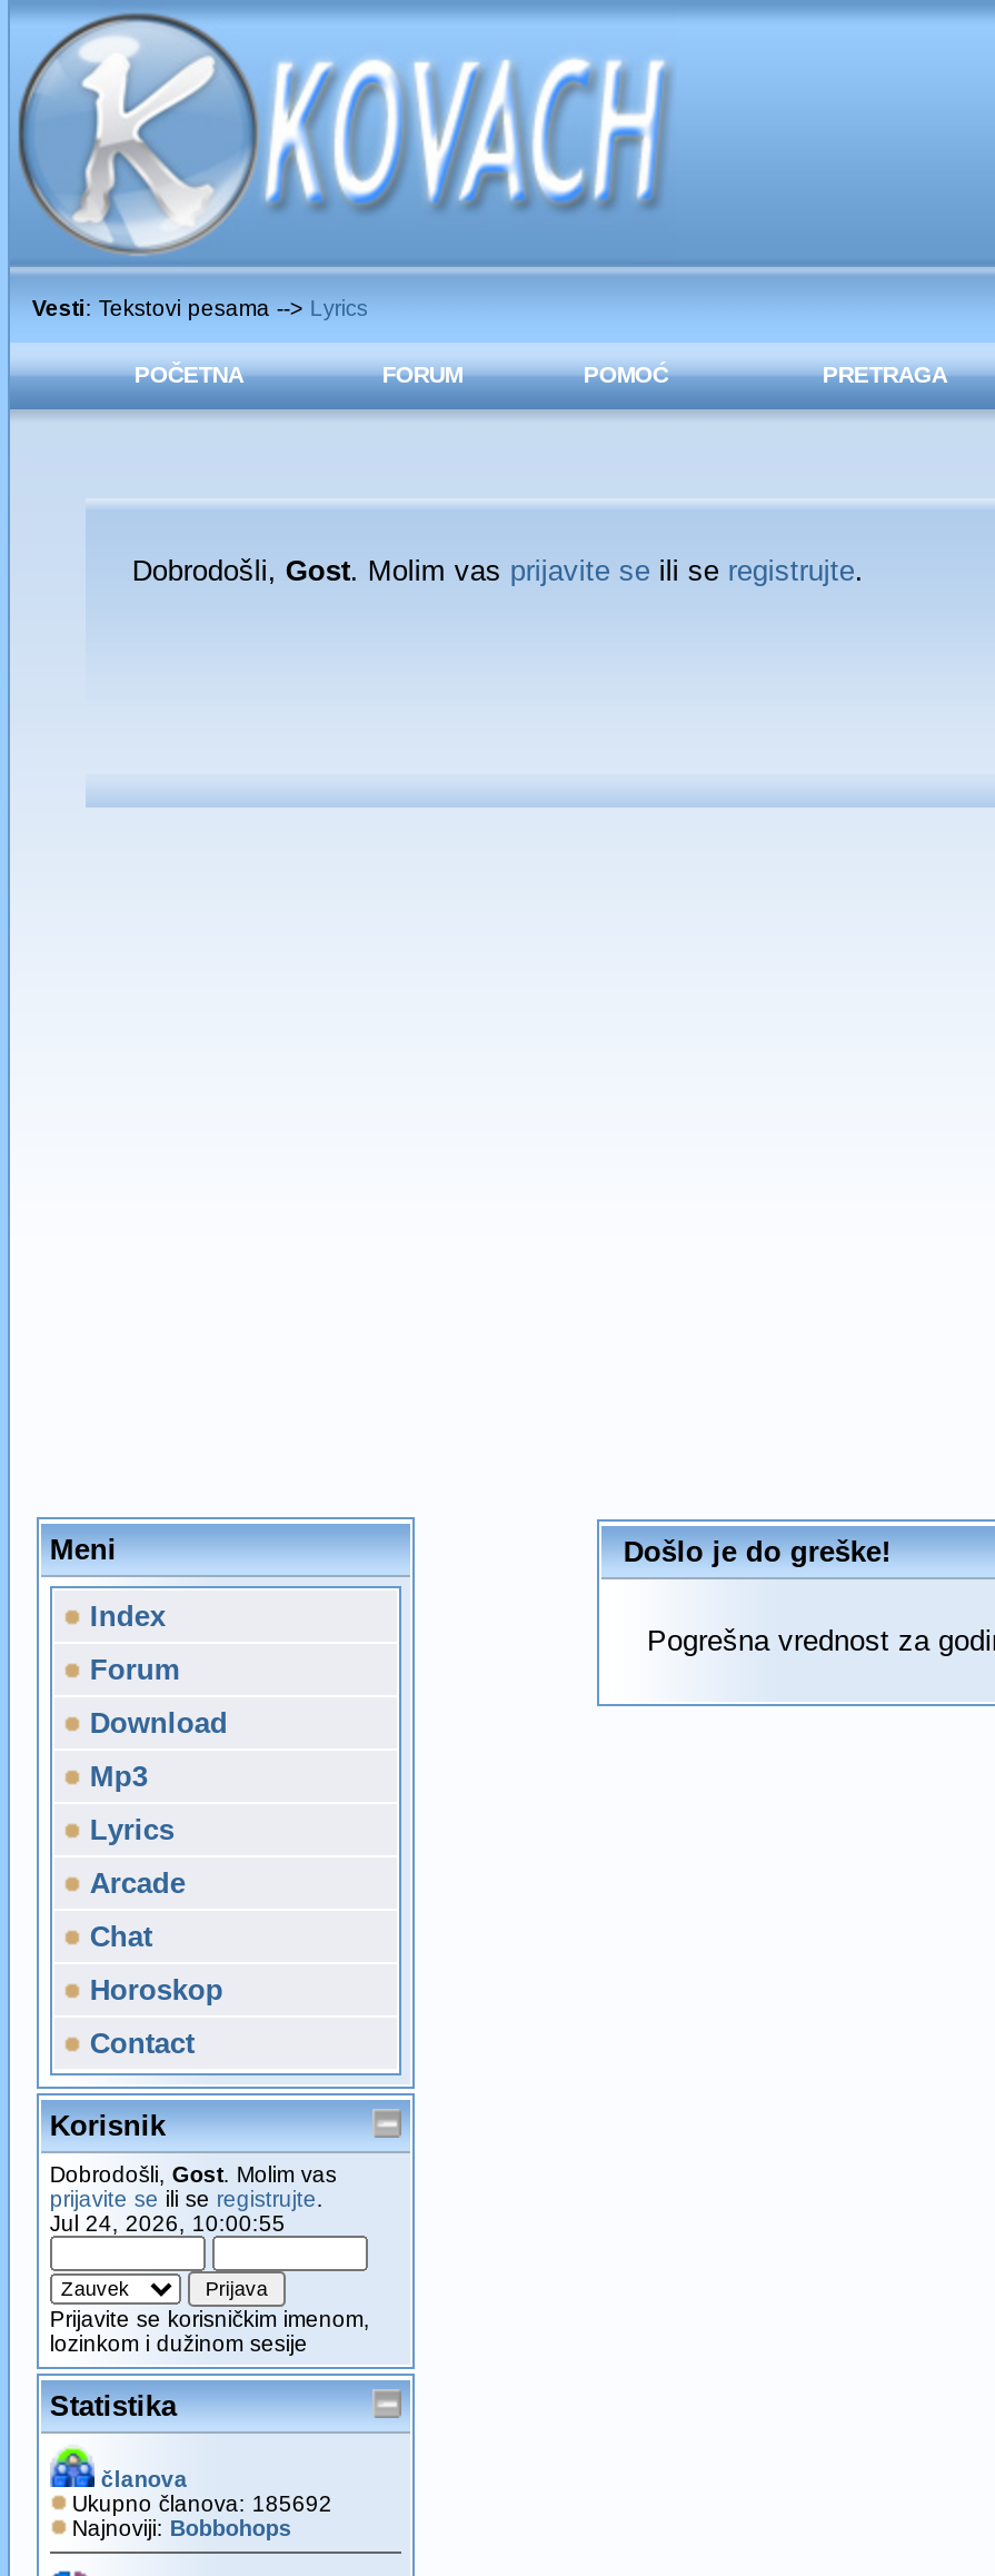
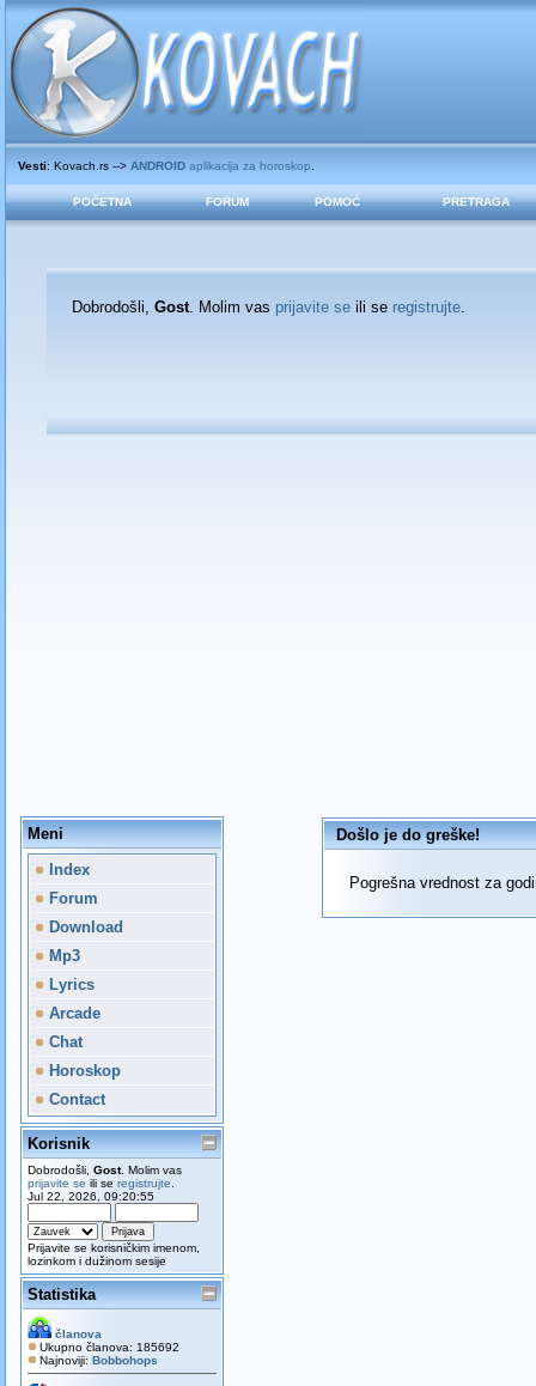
[32,296,368,320] Vesti: Tekstovi pesama --> Lyrics -> [18,159,315,172] Vesti: Kovach.rs --> ANDROID aplikacija za horoskop.
[50,2211,285,2236] Jul 24, 2026, 10:00:55 -> [27,1190,154,1203] Jul 22, 2026, 09:20:55

